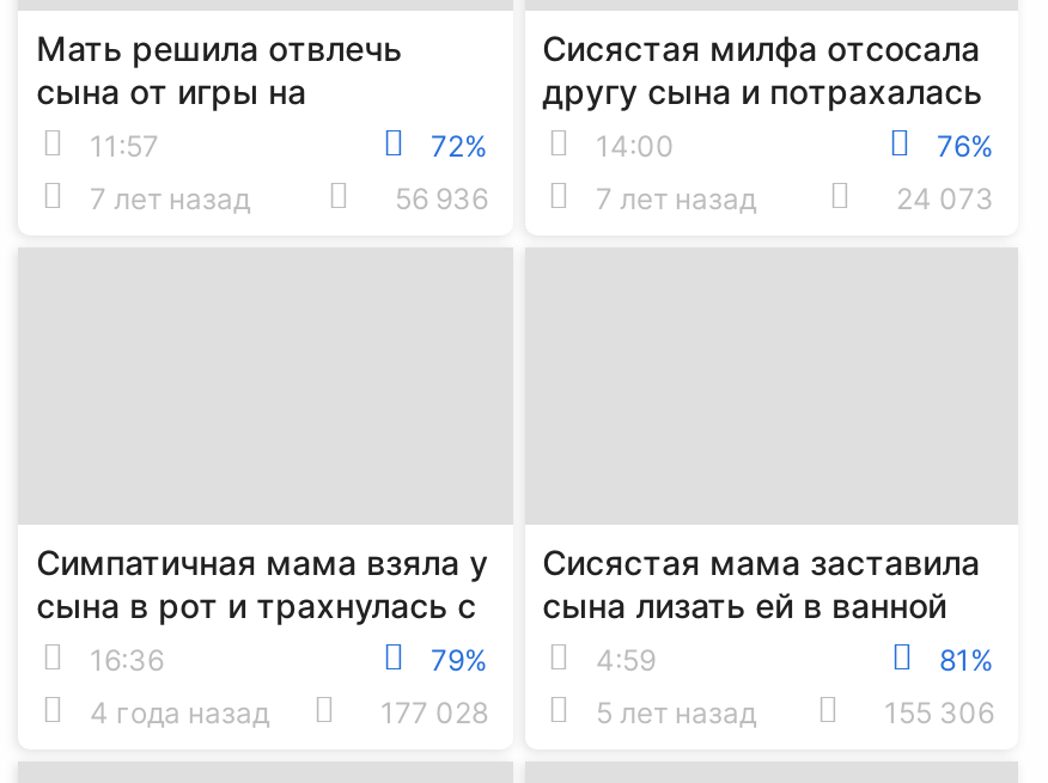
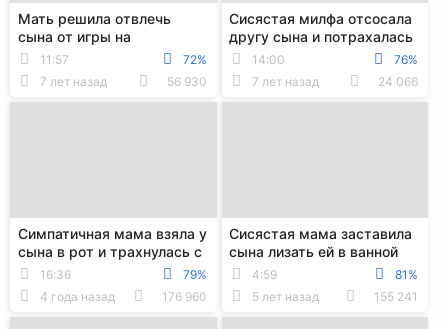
[395,180,488,216] 56 936 -> [166,74,206,89] 56 930
[896,180,994,216] 24 073 -> [378,74,418,89] 24 066
[380,694,488,730] 177 028 -> [161,289,206,304] 176 960
[884,694,994,730] 155 306 -> [374,289,418,304] 155 241

